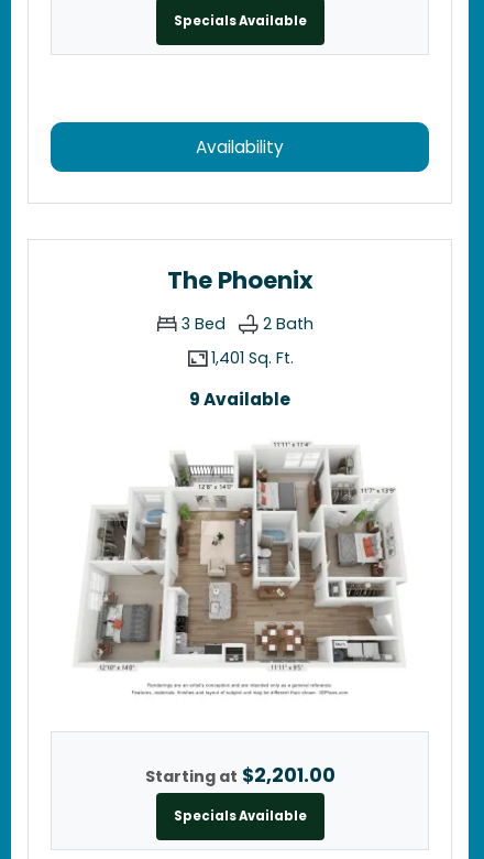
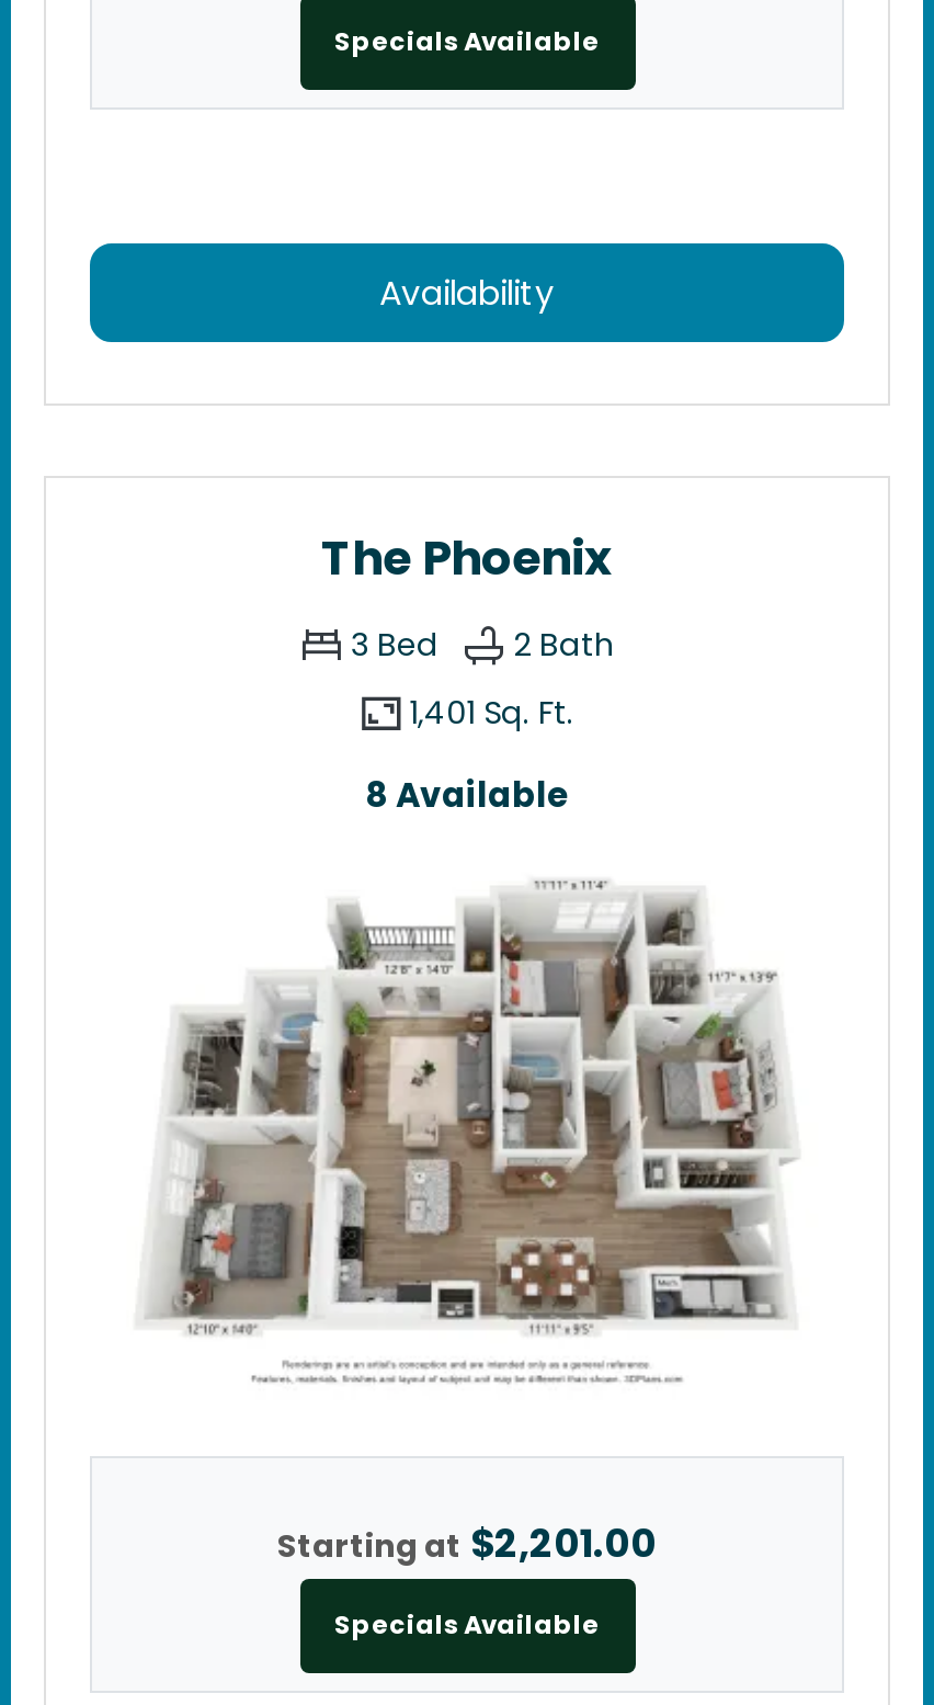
[189,387,290,411] 9 Available -> [365,771,569,818] 8 Available

